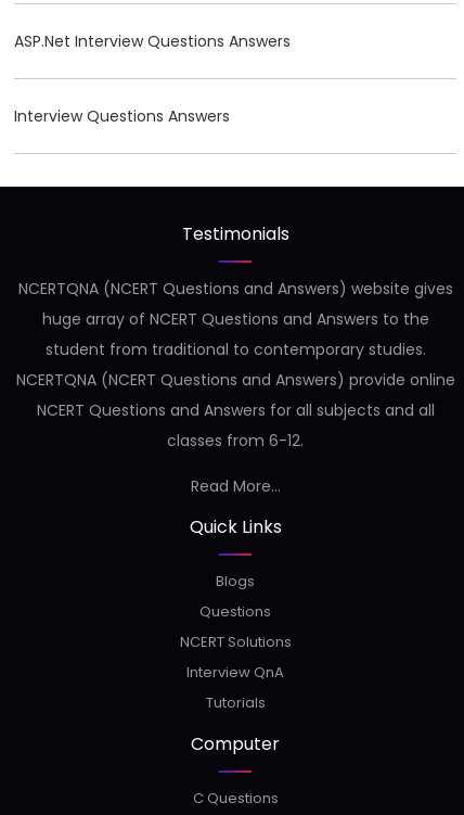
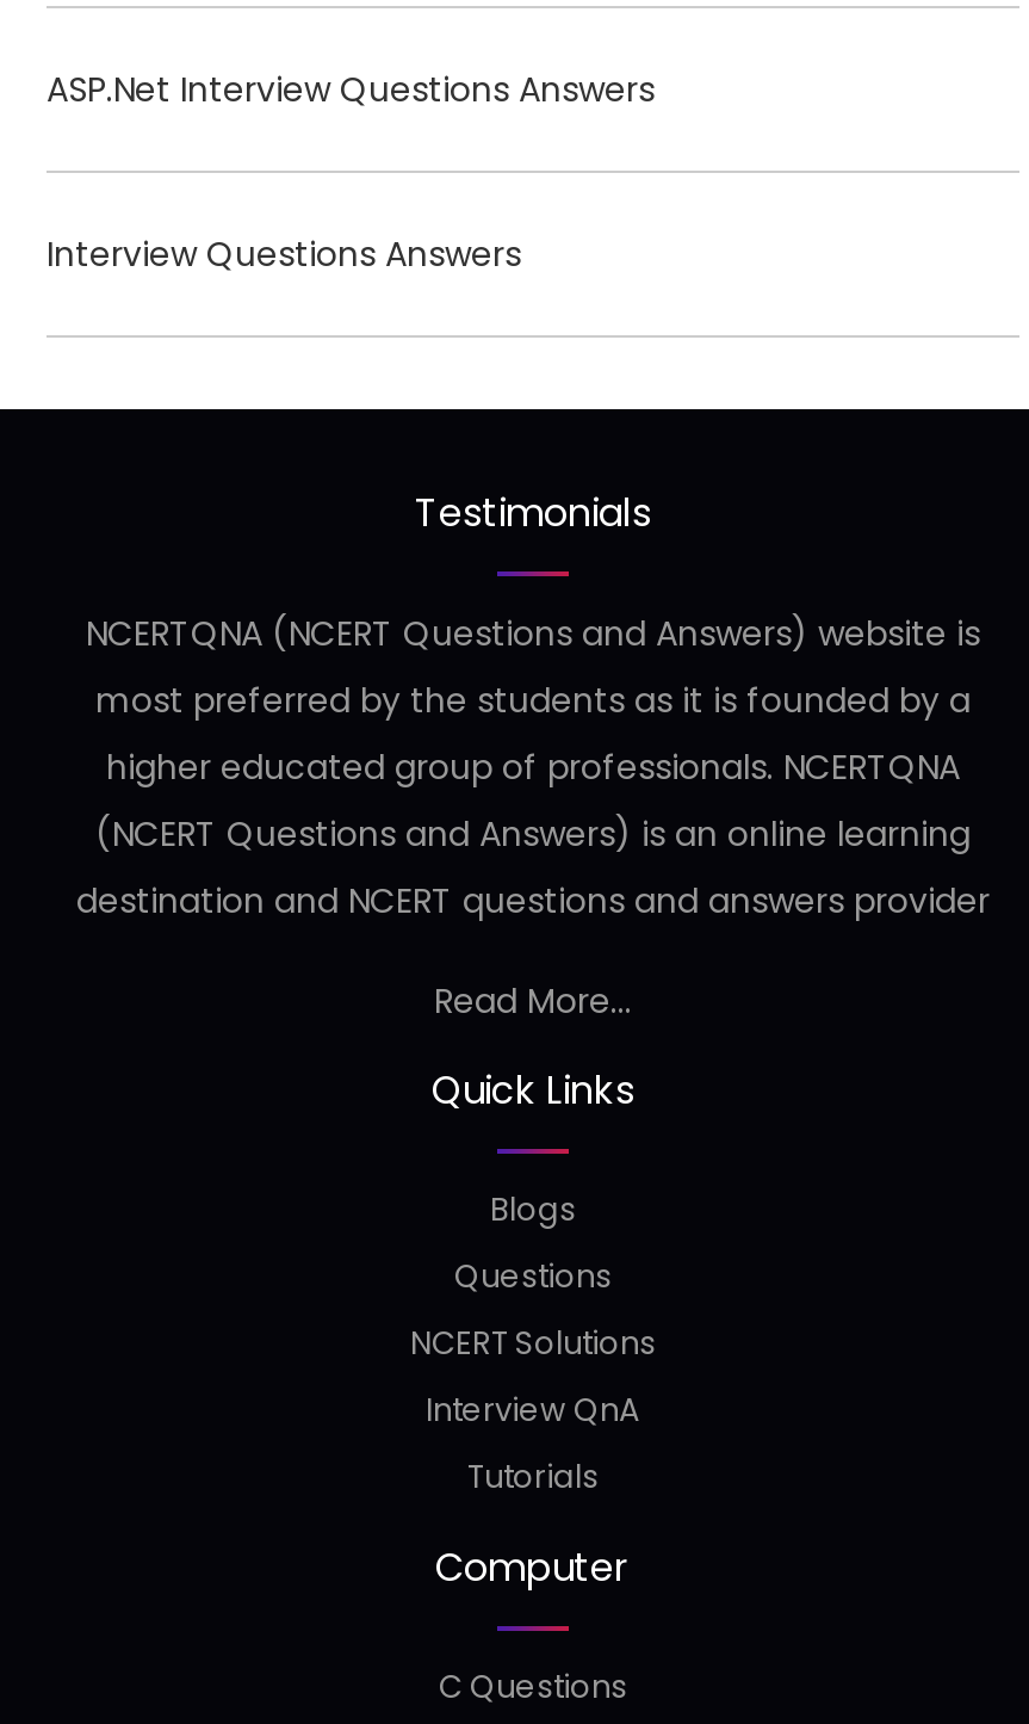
[16,278,455,452] NCERTQNA (NCERT Questions and Answers) website gives | huge array of NCERT Questions and Answers to the | student from traditional to contemporary studies. | NCERTQNA (NCERT Questions and Answers) provide online | NCERT Questions and Answers for all subjects and all | classes from 6-12. -> [76,610,990,925] NCERTQNA (NCERT Questions and Answers) website is | most preferred by the students as it is founded by a | higher educated group of professionals. NCERTQNA | (NCERT Questions and Answers) is an online learning | destination and NCERT questions and answers provider

